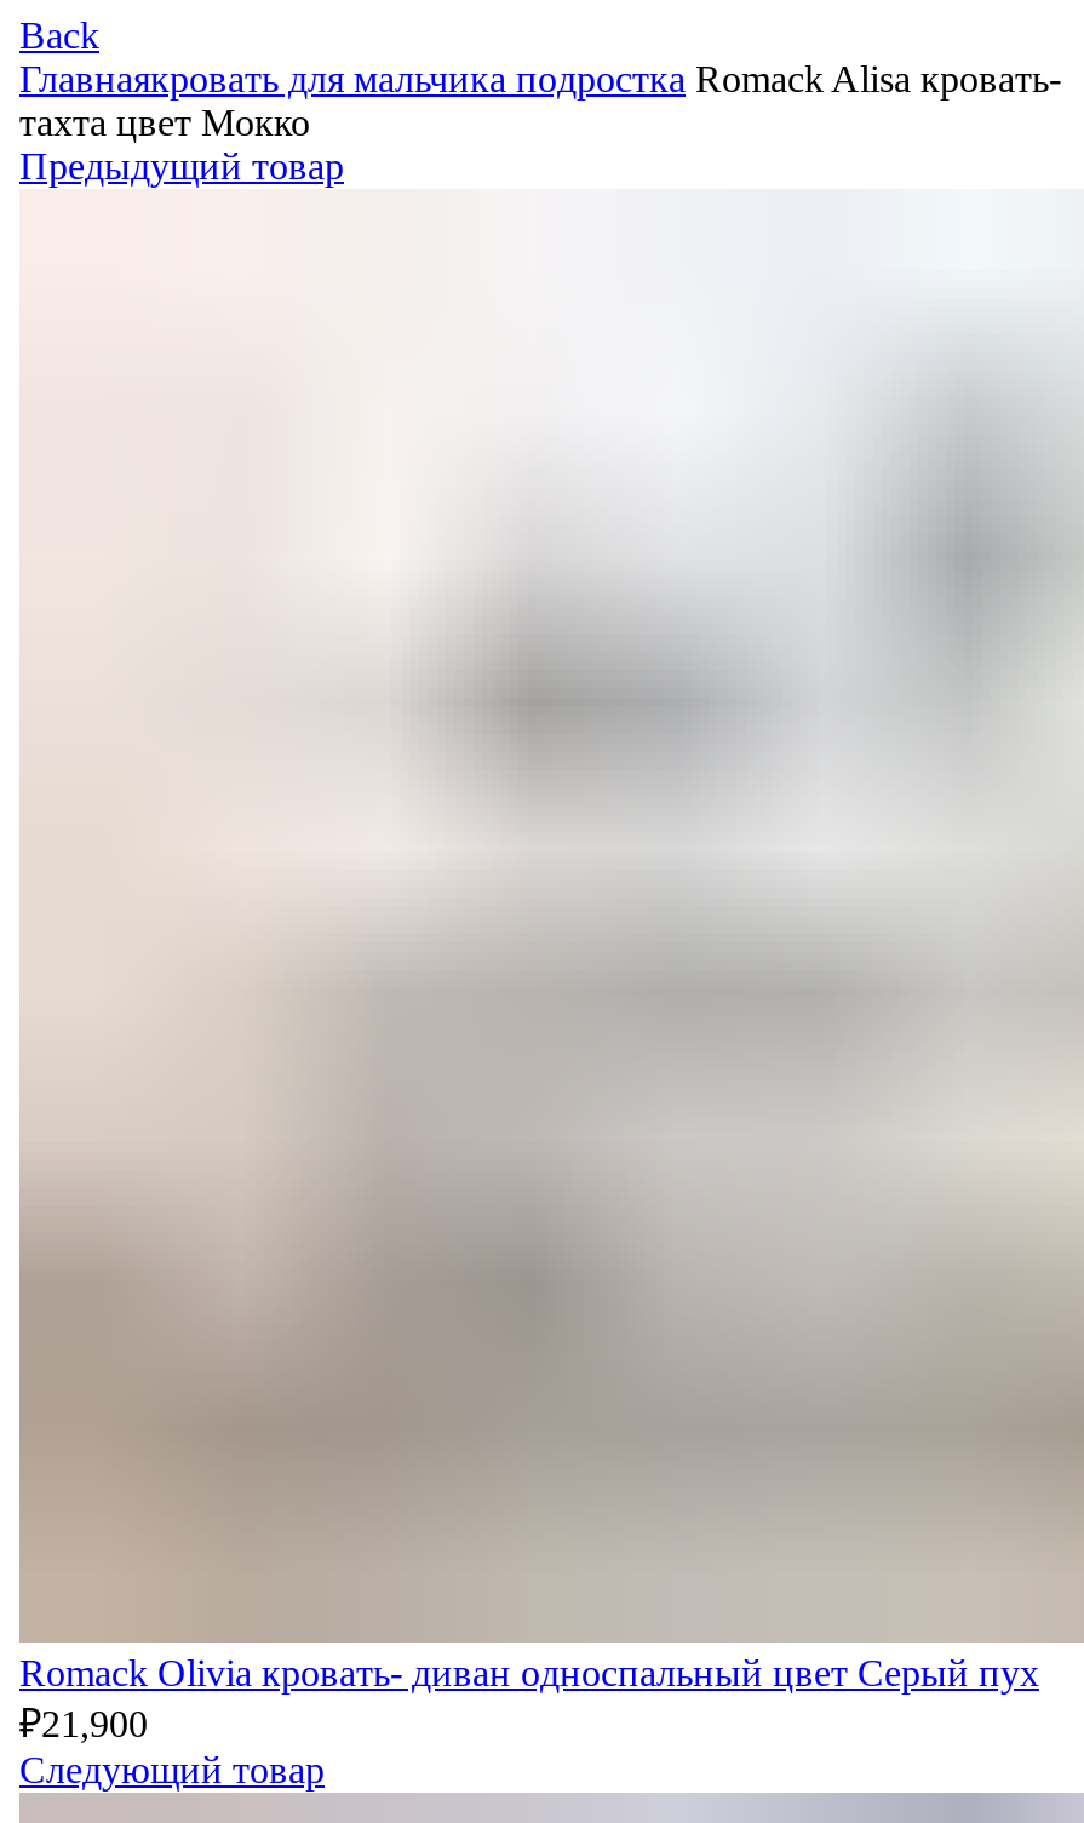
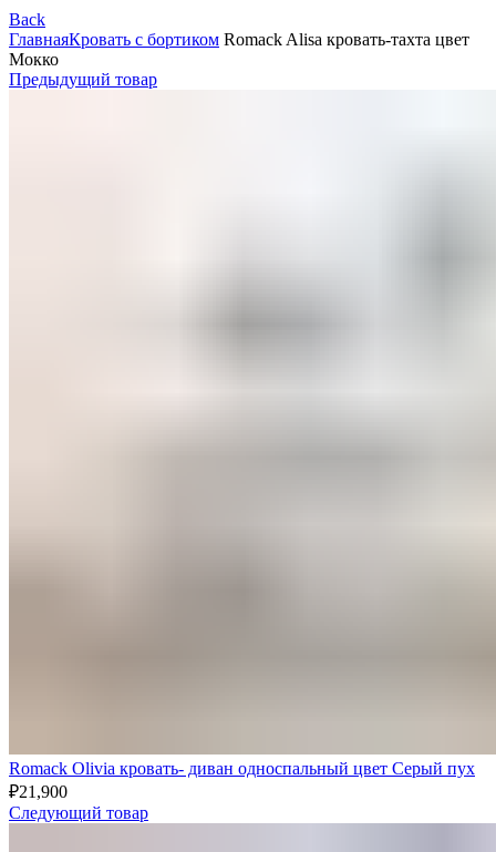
[19,58,1061,143] Главнаякровать для мальчика подростка Romack Alisa кровать- | тахта цвет Мокко -> [9,30,469,69] ГлавнаяКровать с бортиком Romack Alisa кровать-тахта цвет | Мокко

